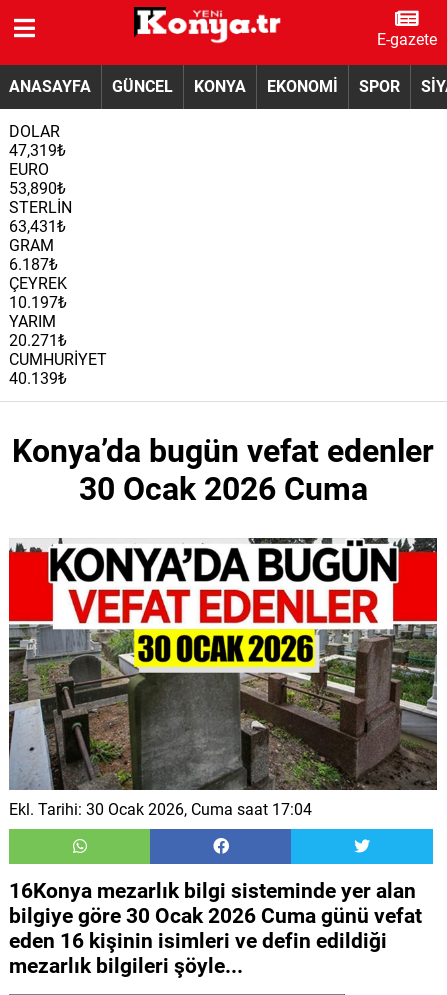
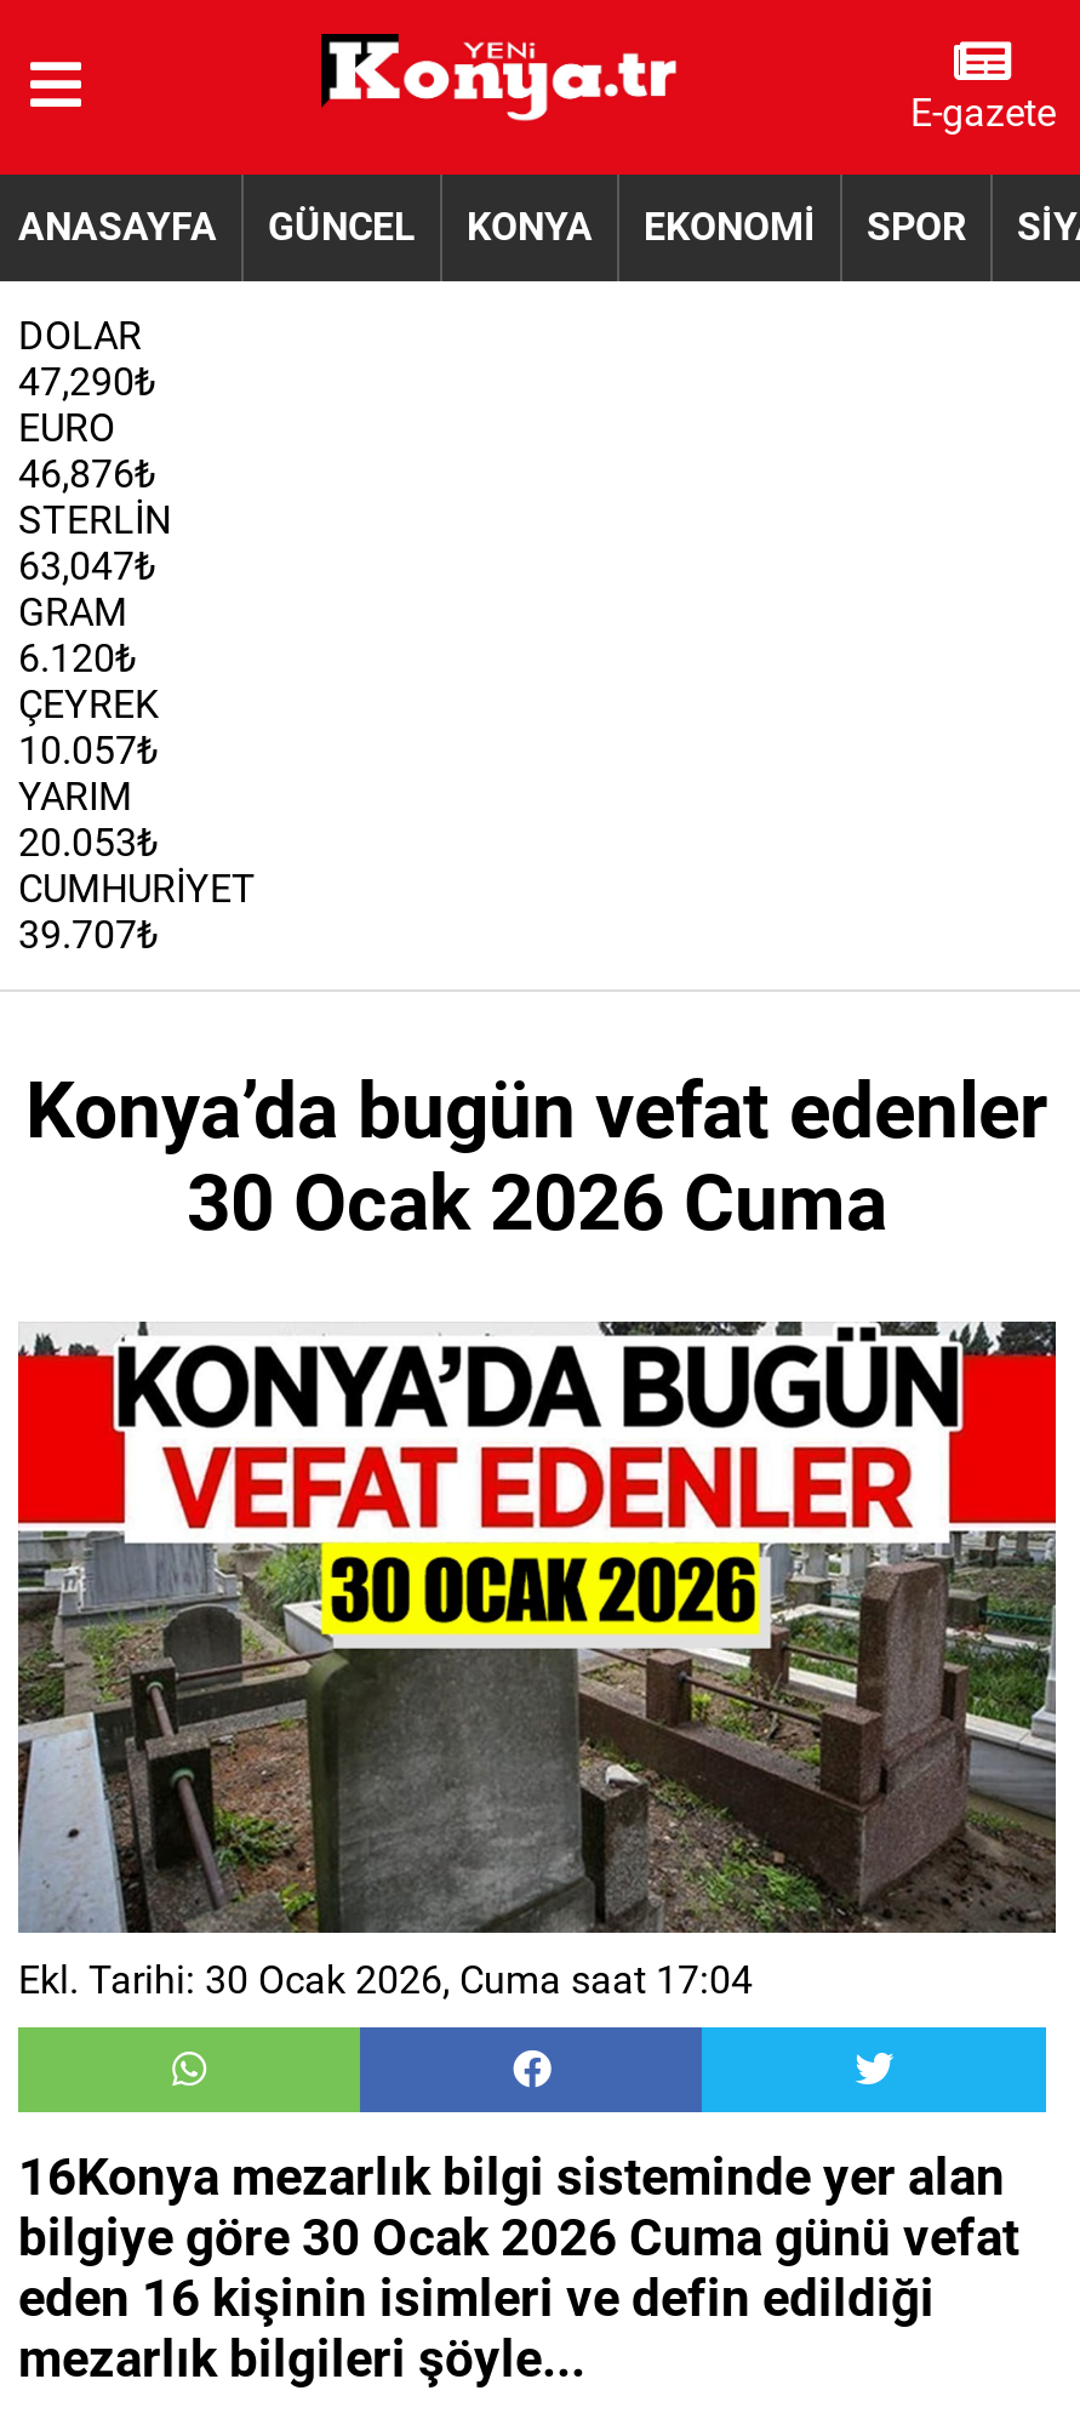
[9,141,66,160] 47,319₺ -> [18,359,156,405] 47,290₺
[9,179,66,198] 53,890₺ -> [18,451,156,497] 46,876₺
[9,217,66,236] 63,431₺ -> [18,543,156,590] 63,047₺
[9,255,58,274] 6.187₺ -> [18,636,137,682] 6.120₺
[9,293,67,312] 10.197₺ -> [18,728,159,774] 10.057₺
[9,331,67,350] 20.271₺ -> [18,820,159,866] 20.053₺
[9,369,67,388] 40.139₺ -> [18,912,159,958] 39.707₺

